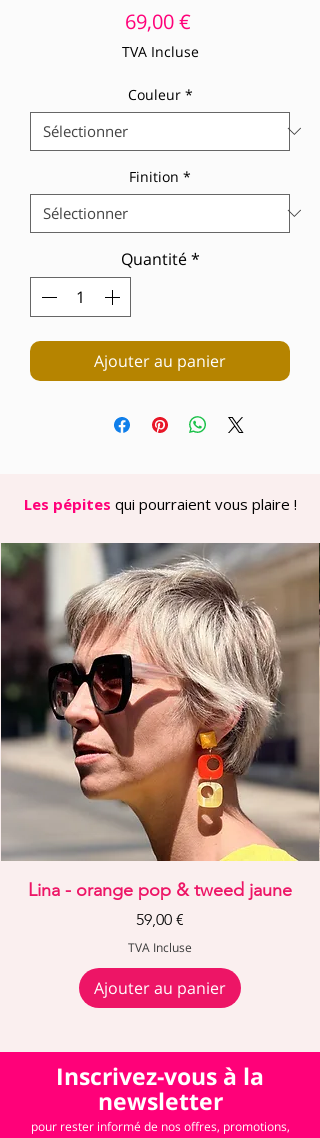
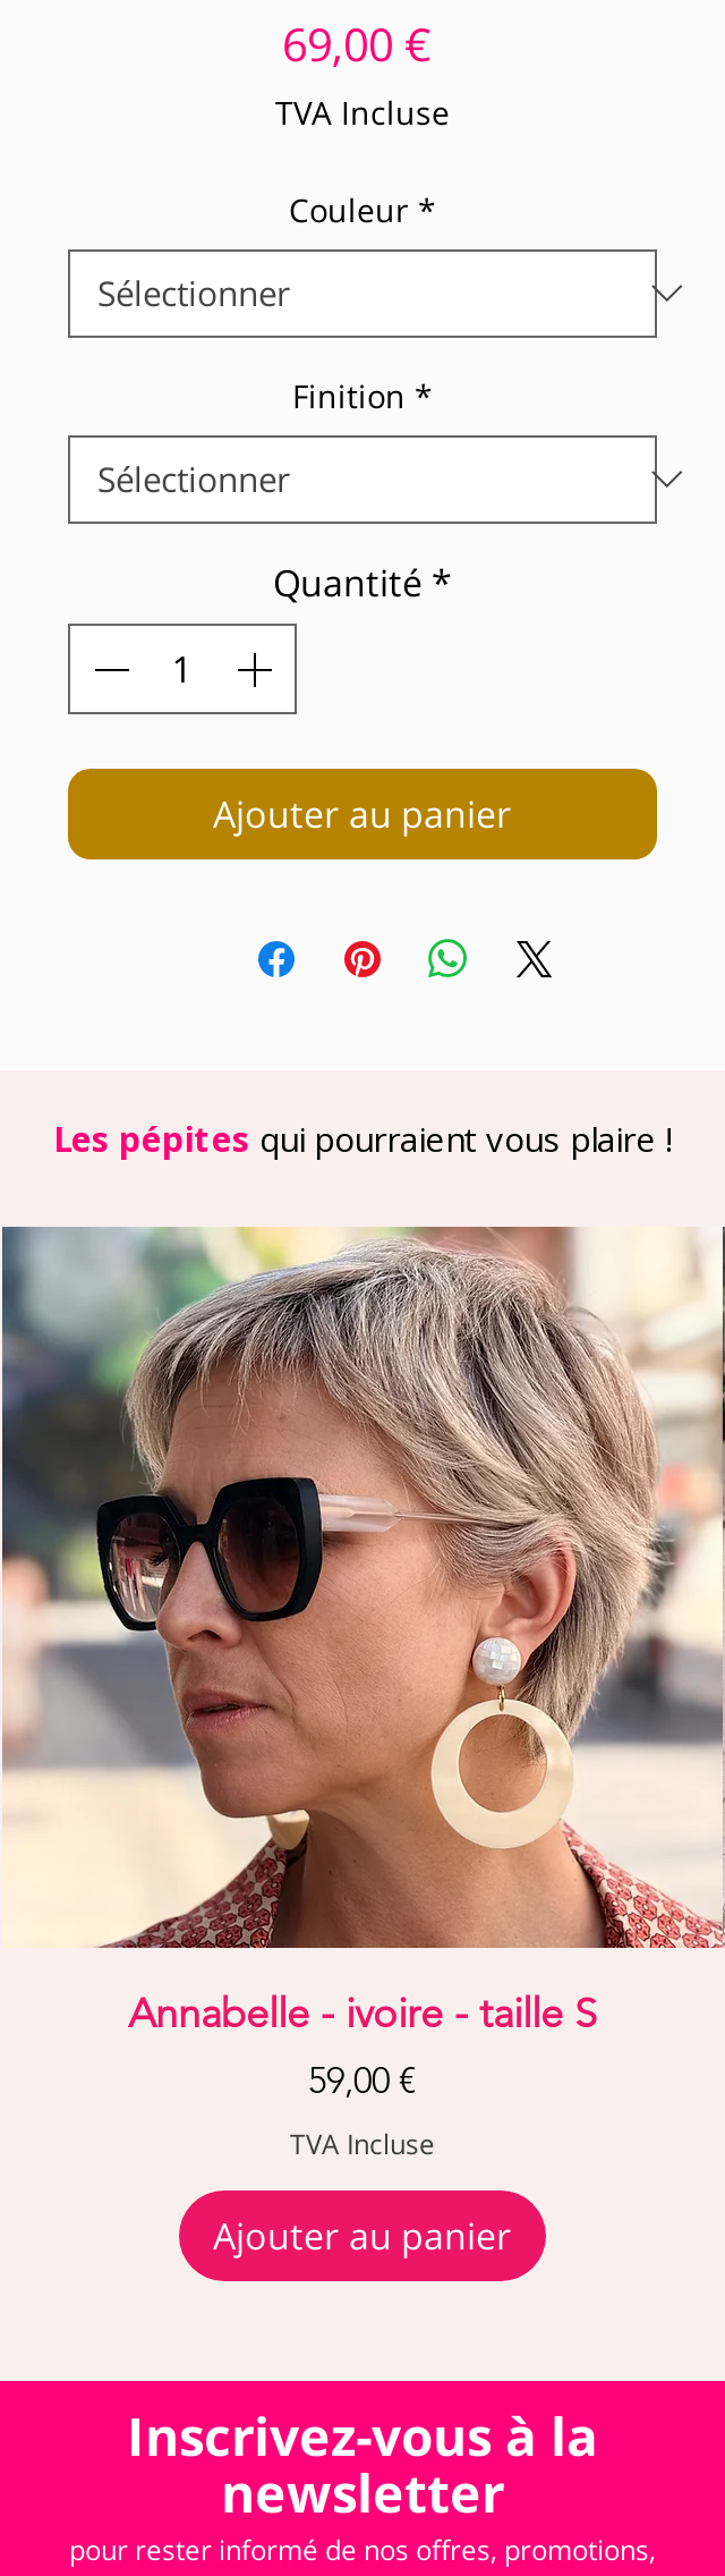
[3,542,317,901] [image] | Lina - orange pop & tweed jaune -> [7,1227,718,2038] [image] | Annabelle - ivoire - taille S

